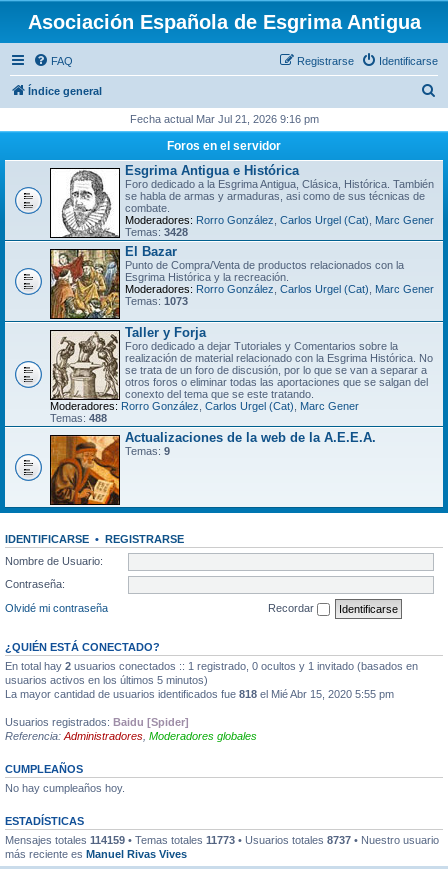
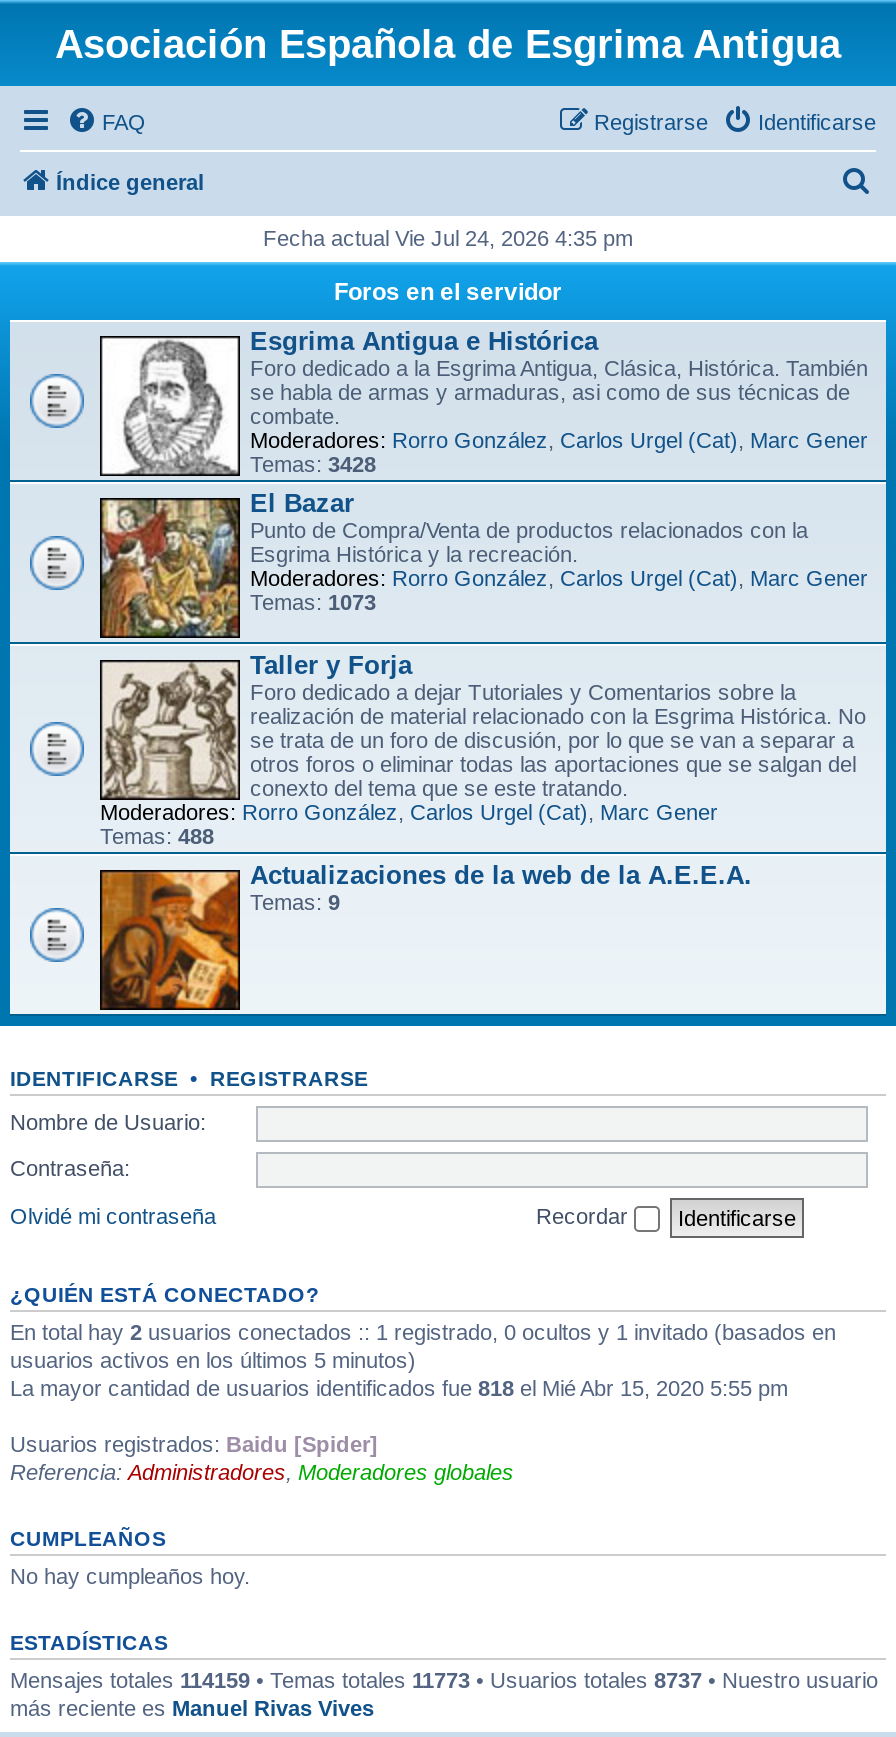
[129,113,318,125] Fecha actual Mar Jul 21, 2026 9:16 pm -> [263,226,633,250] Fecha actual Vie Jul 24, 2026 4:35 pm

